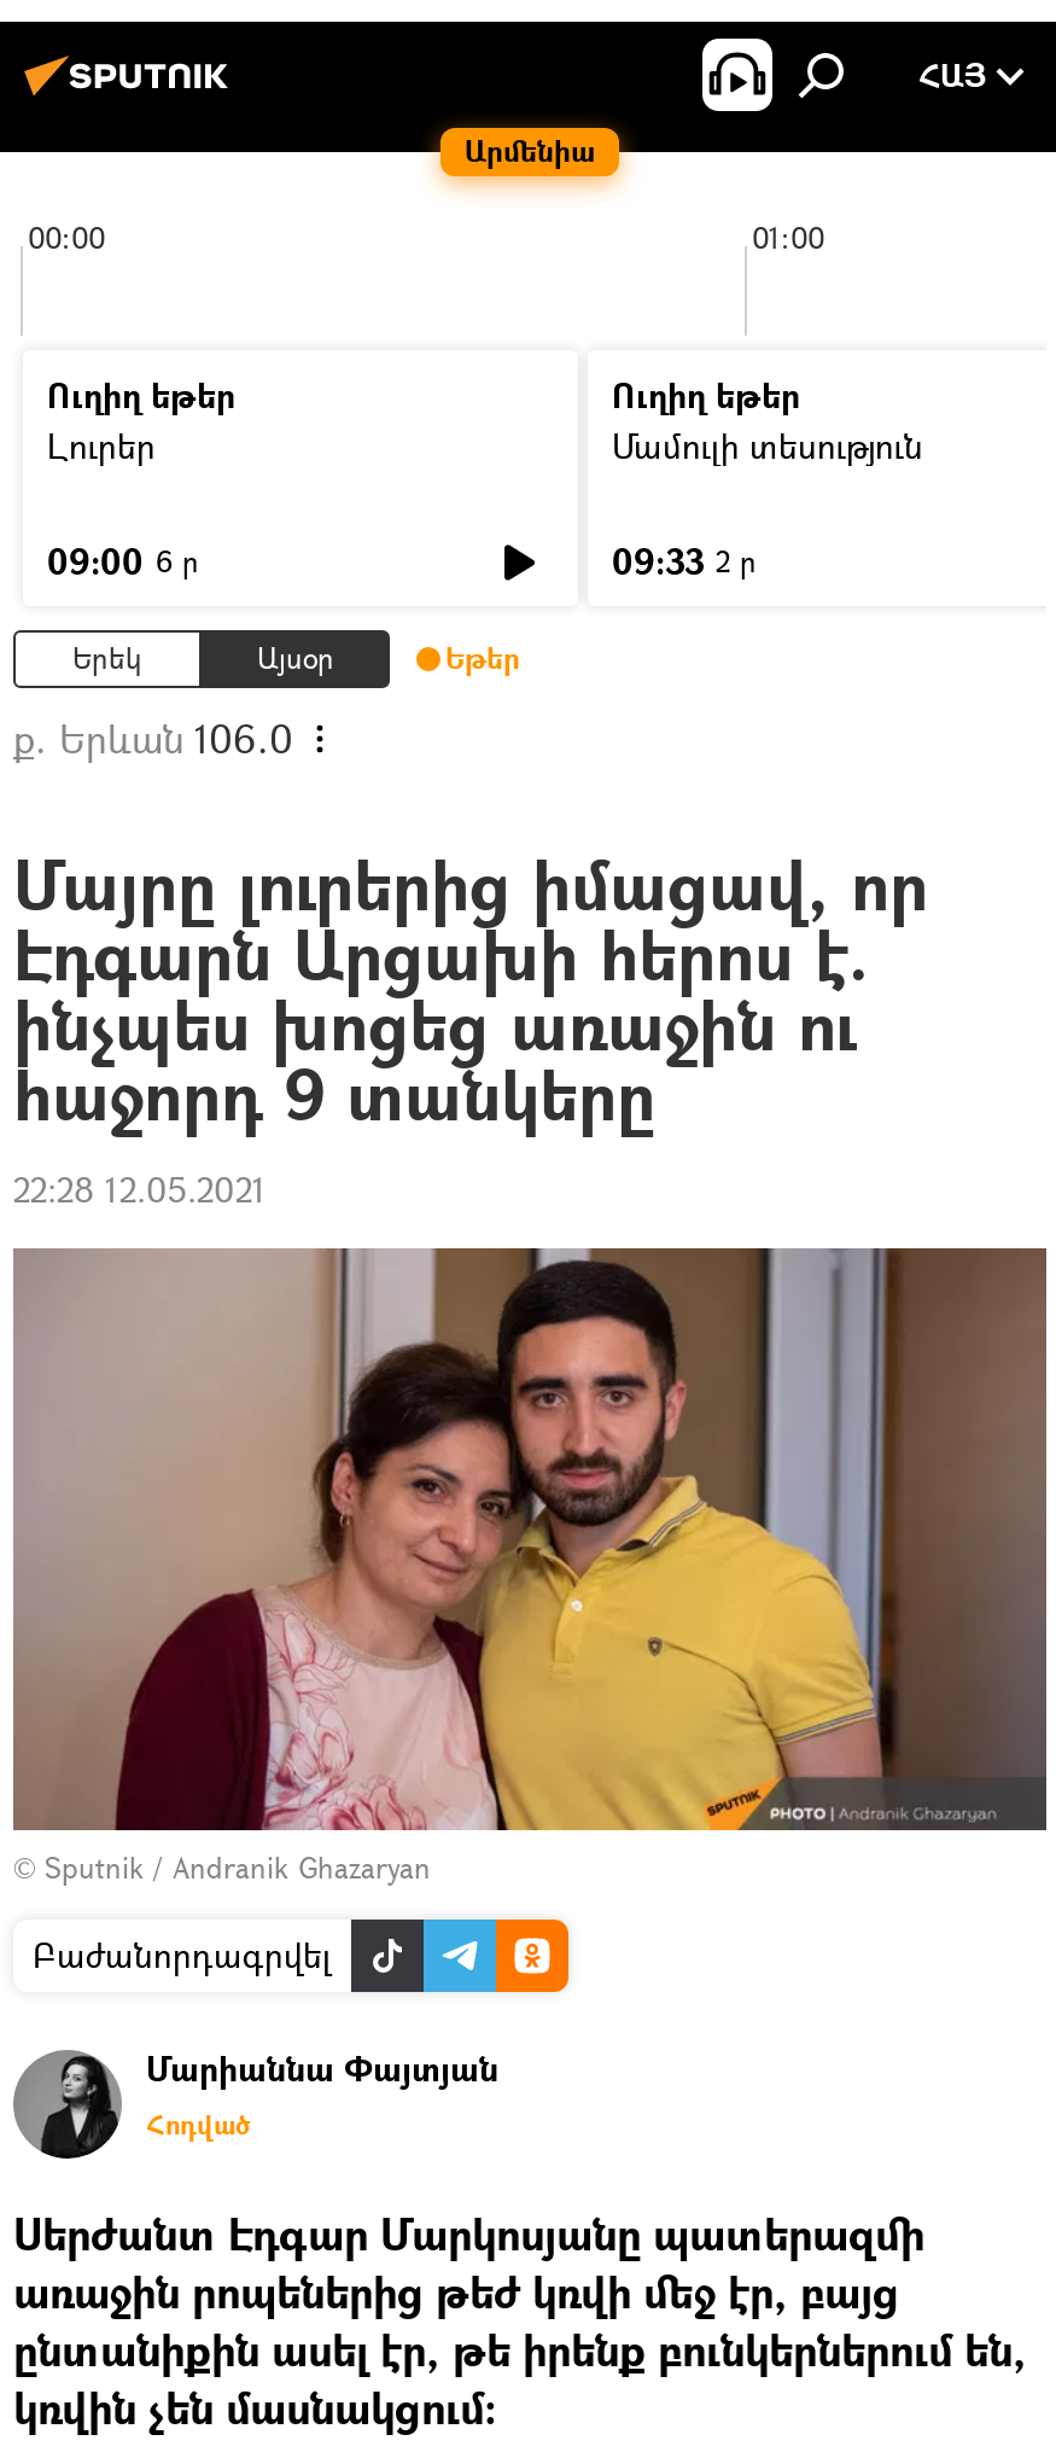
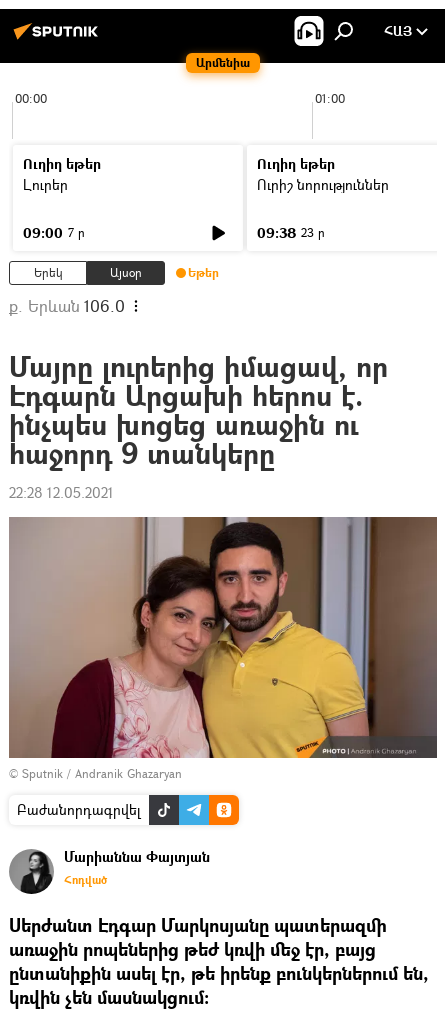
[612,423,923,468] Մամուլի տեսություն -> [257,175,389,194] Ուրիշ նորություններ
[47,538,199,584] 09:00 6 ր -> [23,223,85,242] 09:00 7 ր
[612,538,757,584] 09:33 2 ր -> [257,223,325,242] 09:38 23 ր

